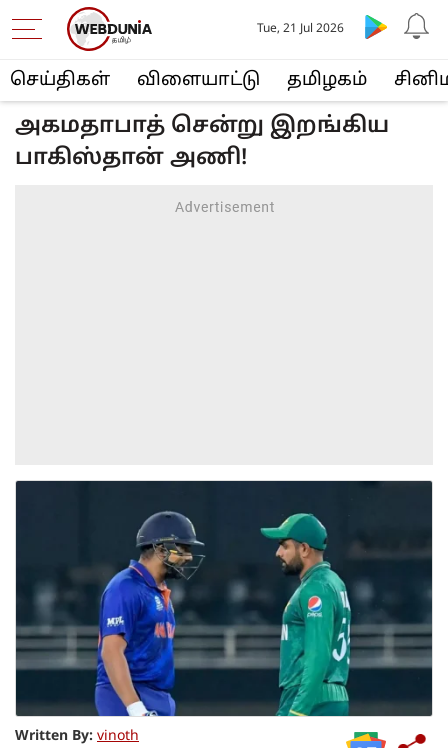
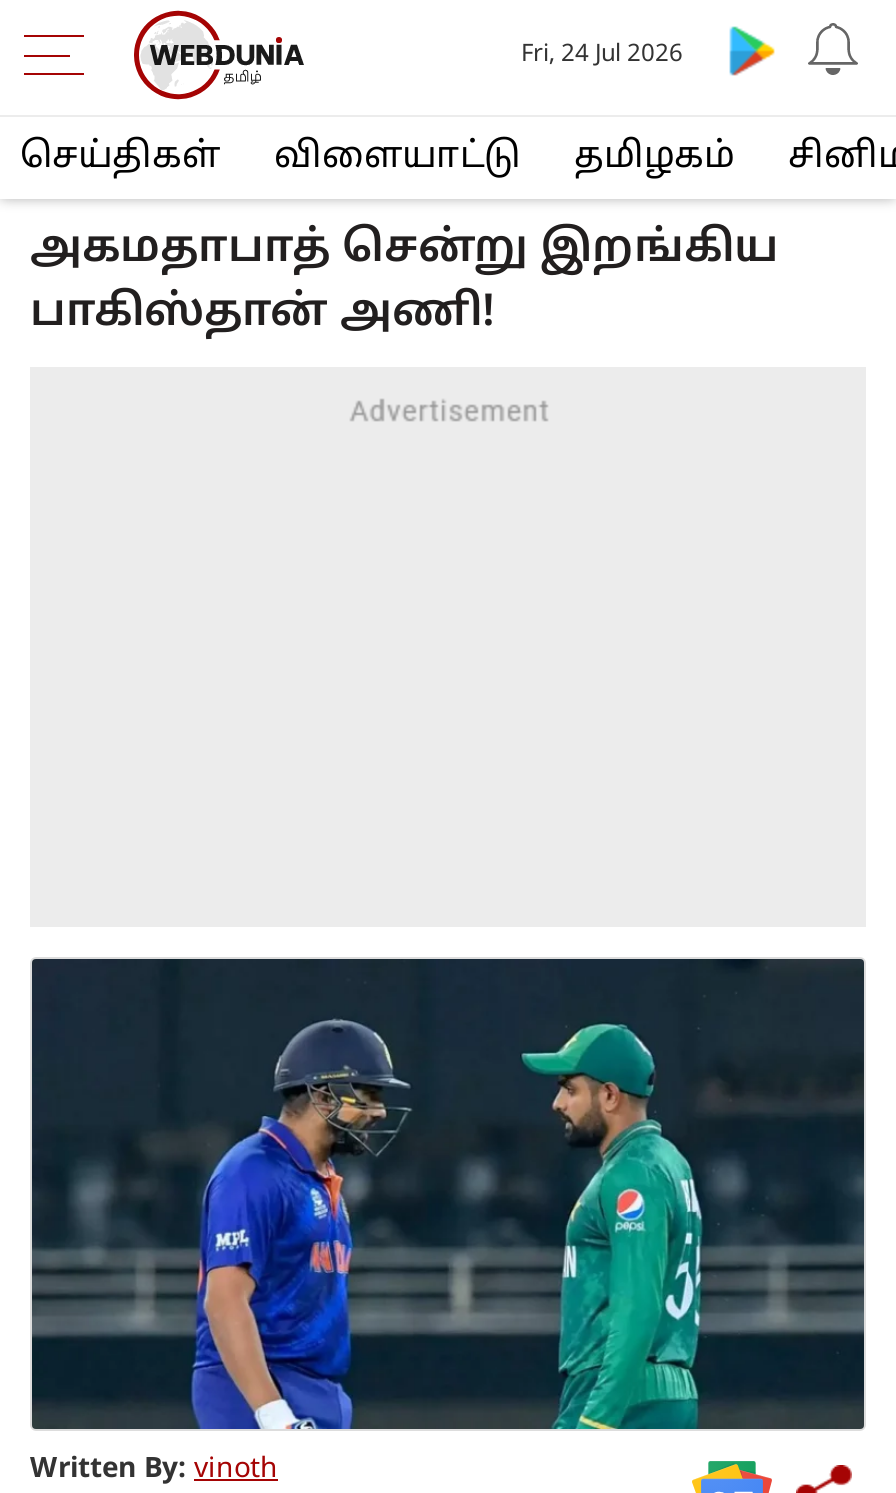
[257,22,344,36] Tue, 21 Jul 2026 -> [521,41,683,69] Fri, 24 Jul 2026

